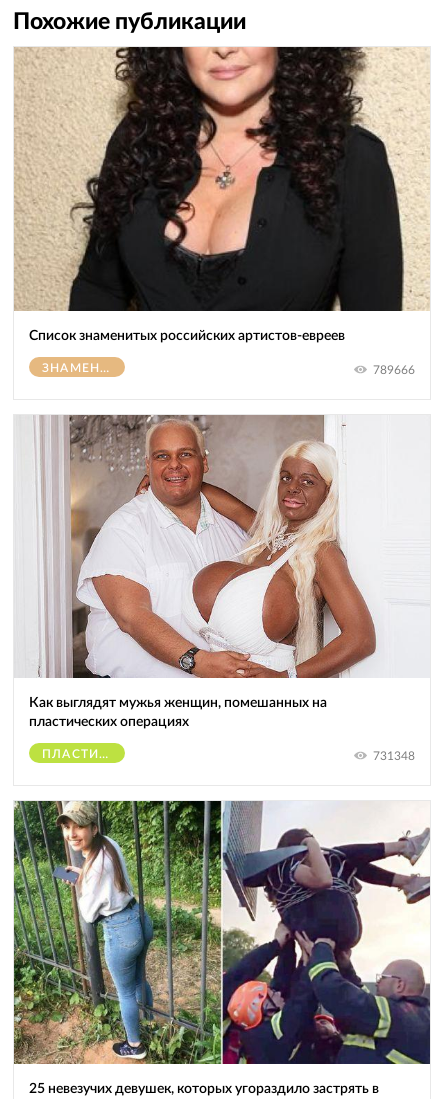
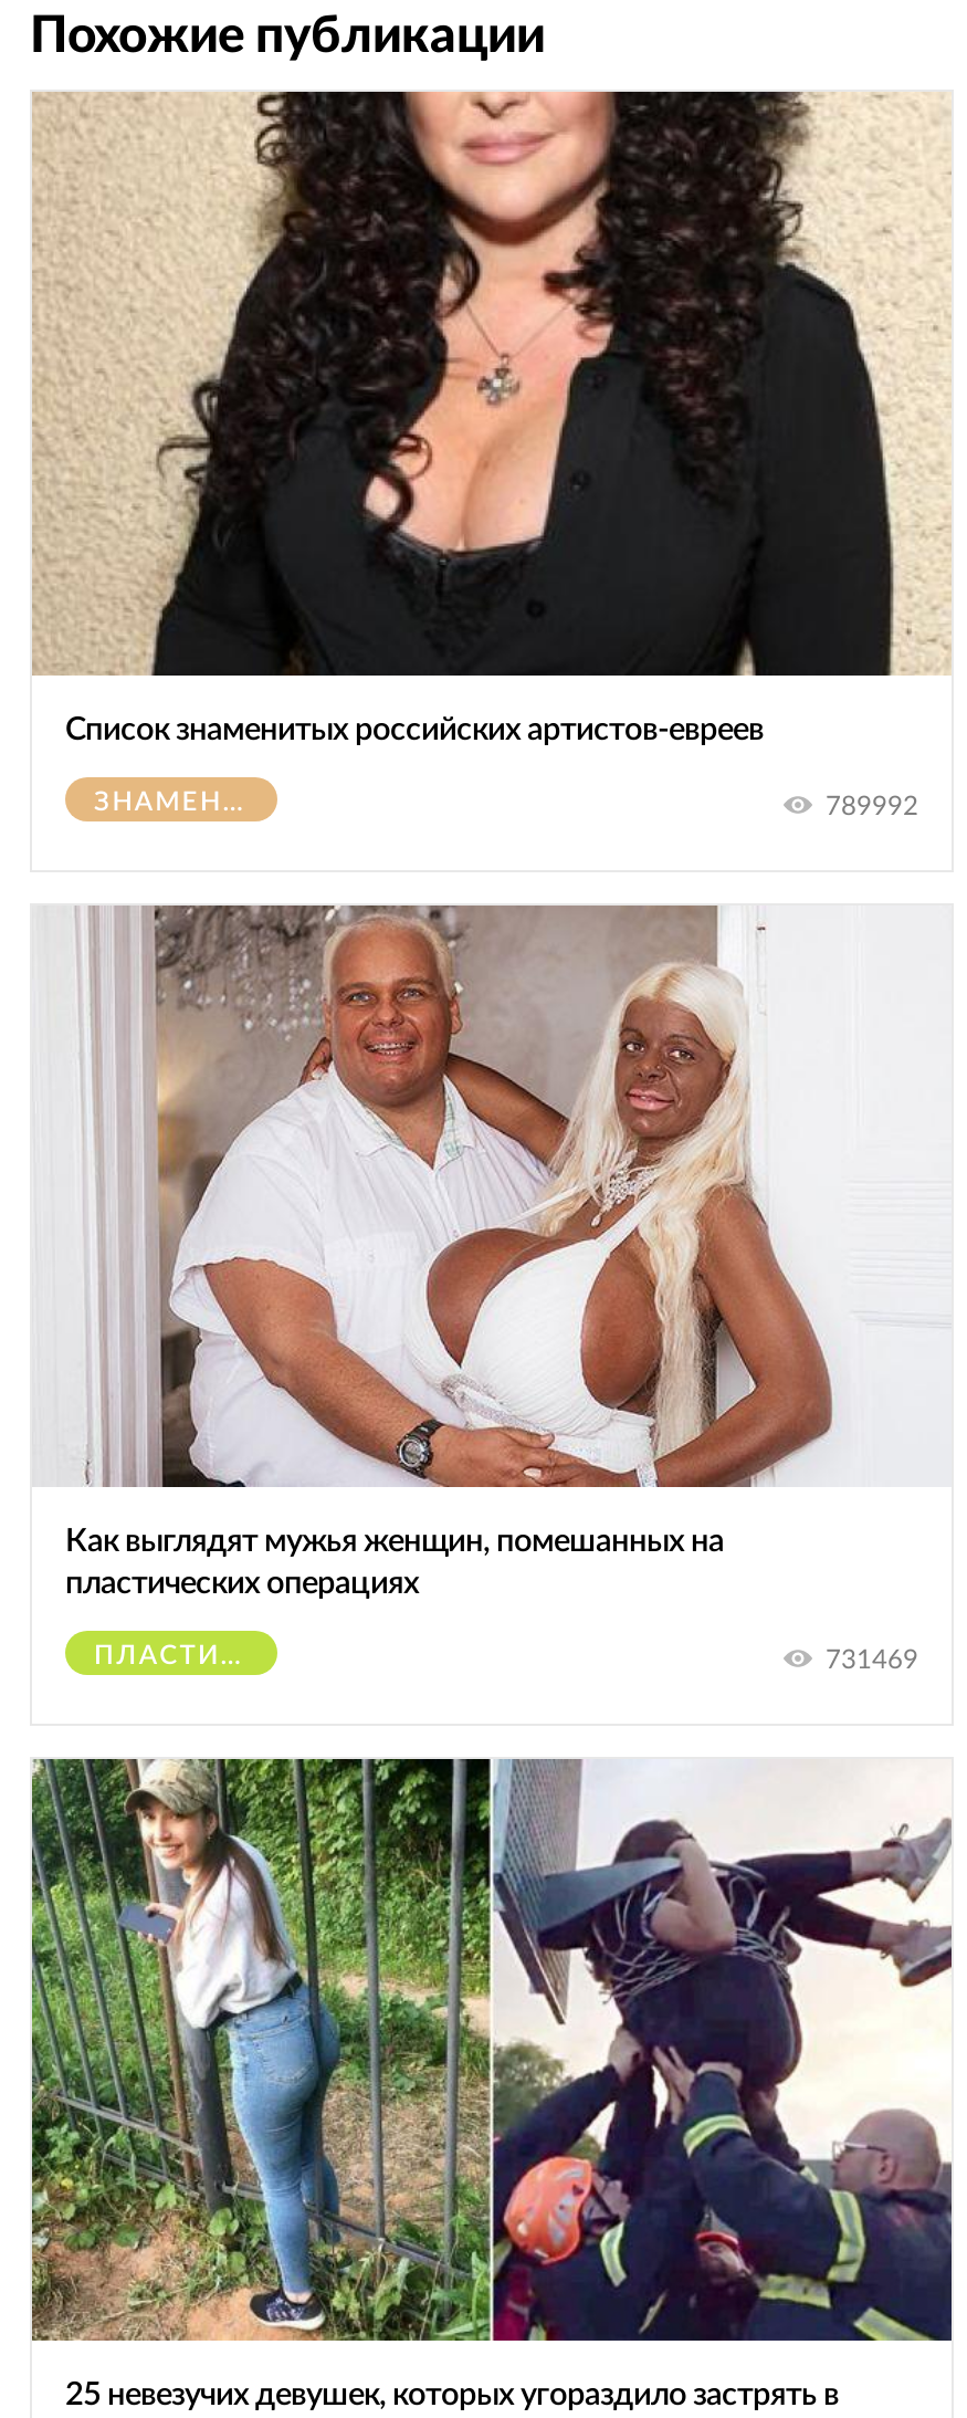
[373,363,415,375] 789666 -> [826,792,918,818] 789992
[373,750,415,762] 731348 -> [826,1646,918,1673] 731469

